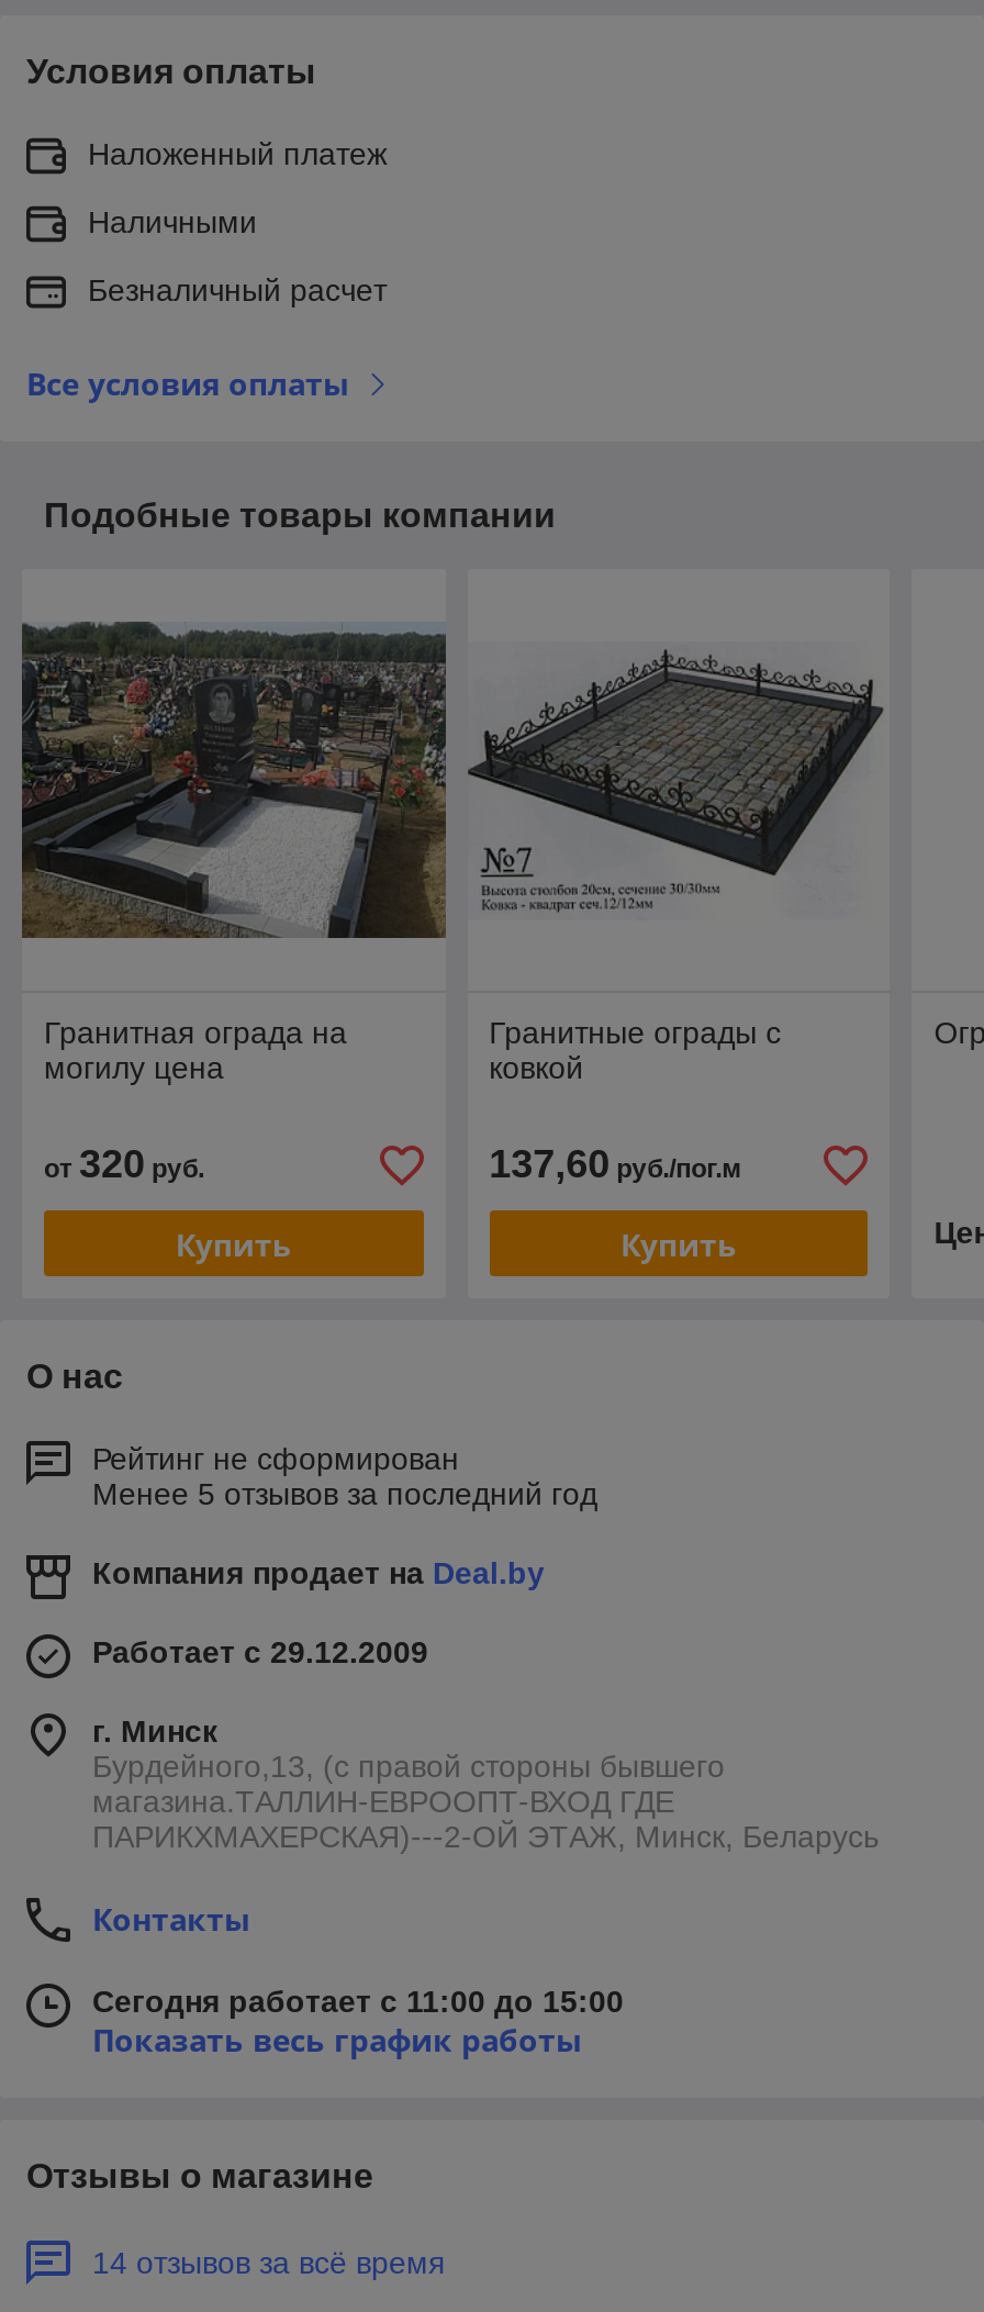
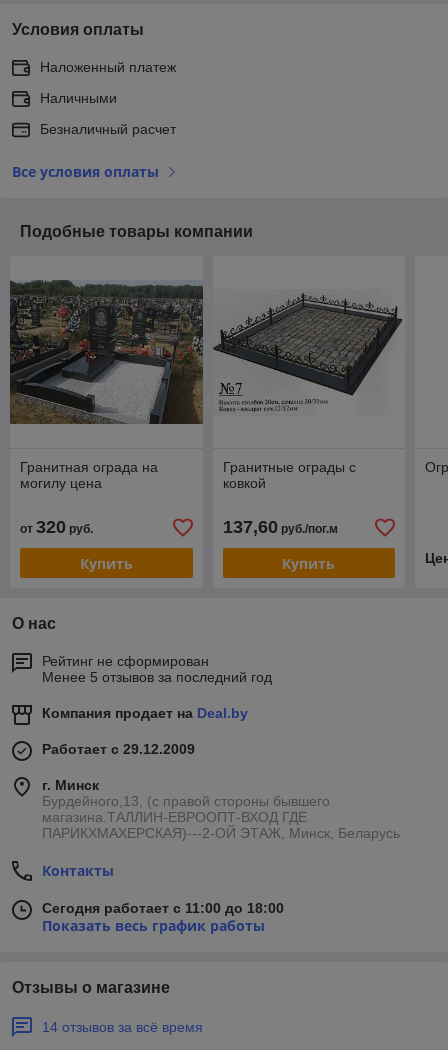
[92,1984,624,2020] Сегодня работает с 11:00 до 15:00 -> [42,900,284,916] Сегодня работает с 11:00 до 18:00

